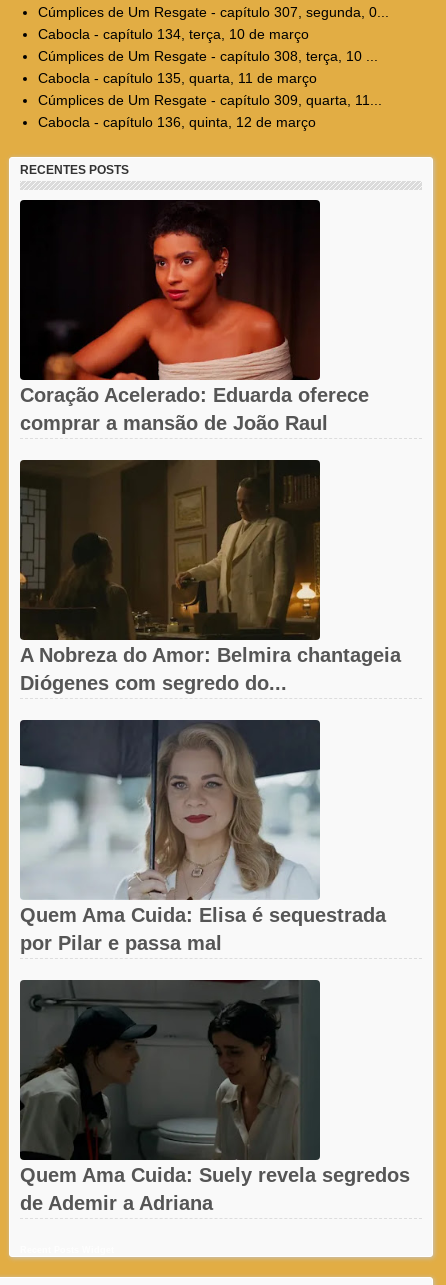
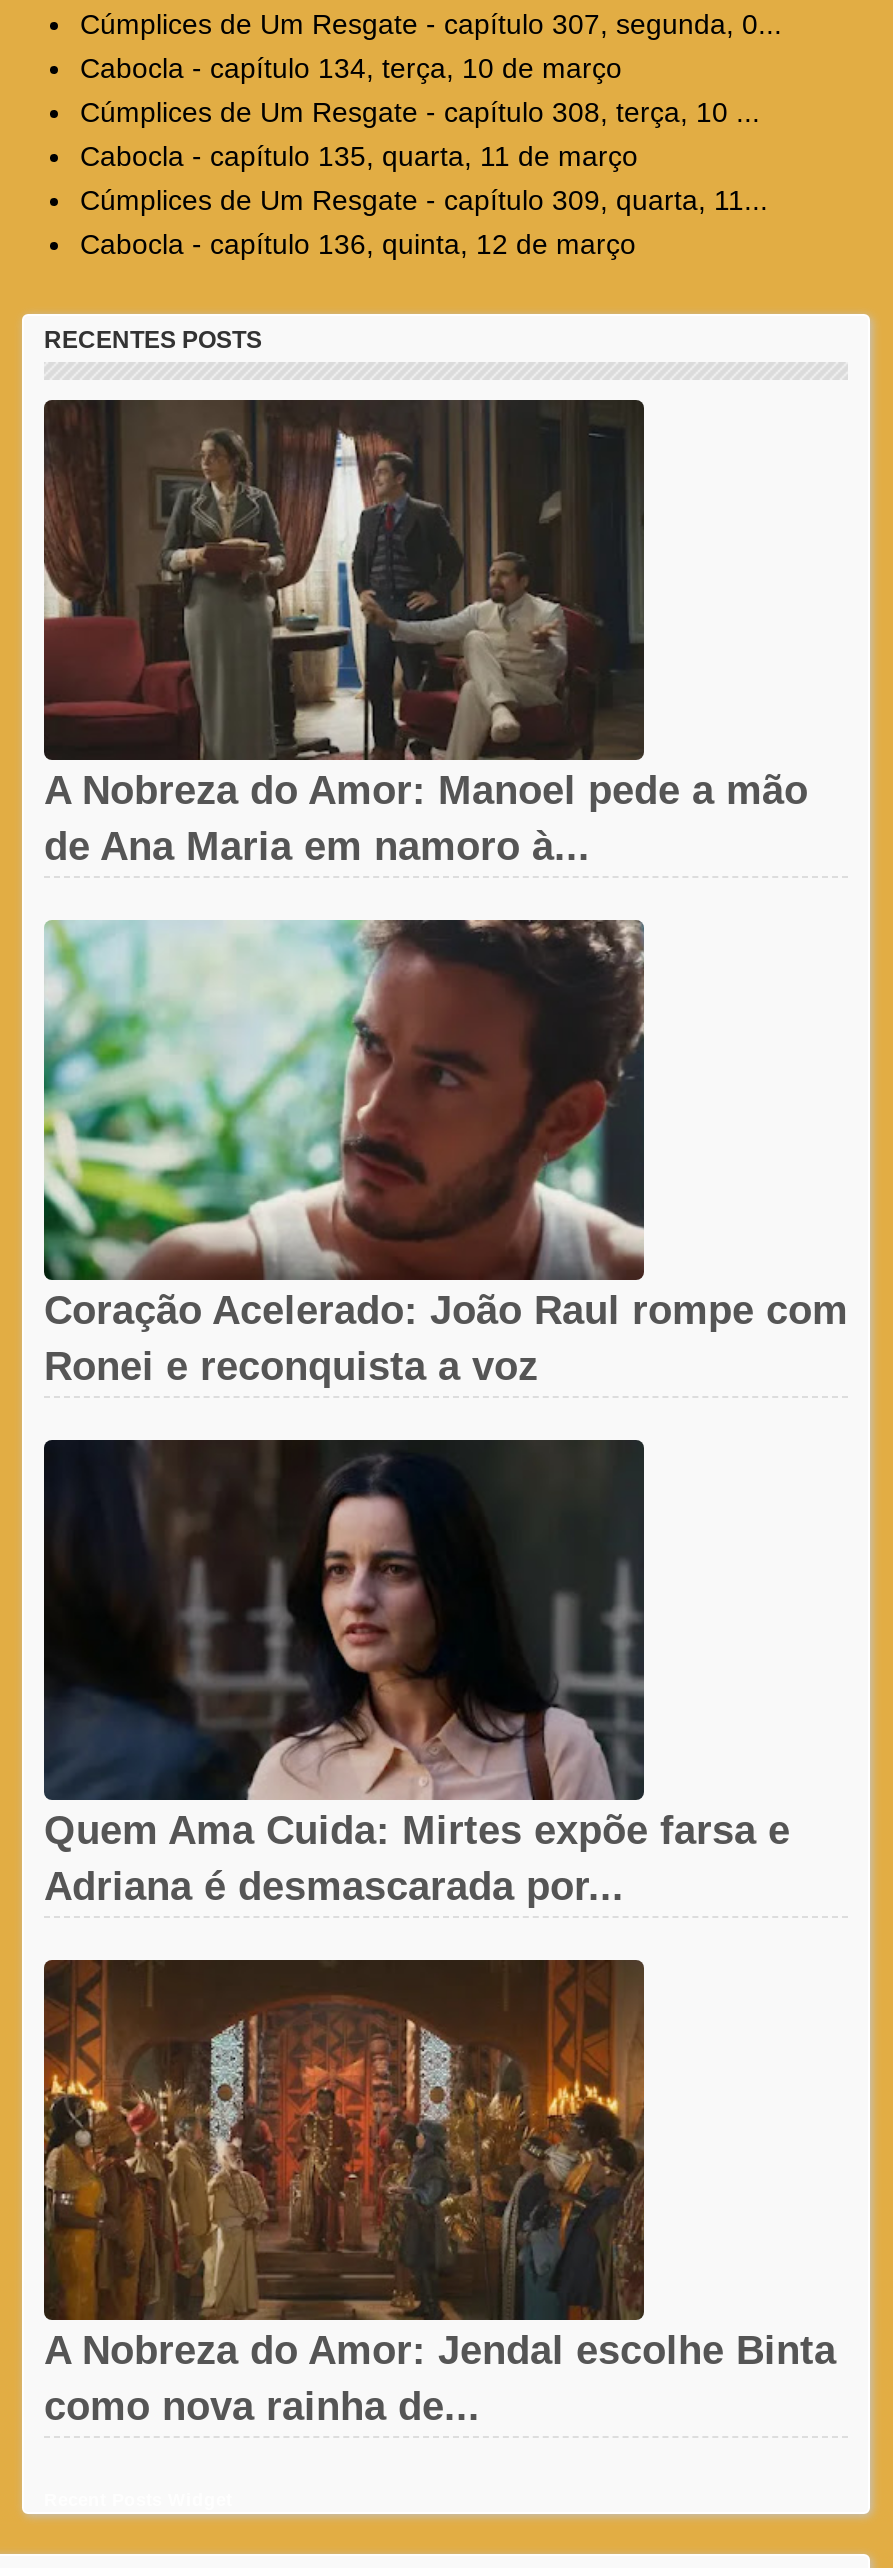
[19,200,369,434] [image] | Coração Acelerado: Eduarda oferece | comprar a mansão de João Raul -> [42,400,808,868] [image] | A Nobreza do Amor: Manoel pede a mão | de Ana Maria em namoro à...
[19,459,401,694] [image] | A Nobreza do Amor: Belmira chantageia | Diógenes com segredo do... -> [42,918,848,1388] [image] | Coração Acelerado: João Raul rompe com | Ronei e reconquista a voz
[20,720,386,954] [image] | Quem Ama Cuida: Elisa é sequestrada | por Pilar e passa mal -> [42,1440,790,1908] [image] | Quem Ama Cuida: Mirtes expõe farsa e | Adriana é desmascarada por...
[20,980,410,1214] [image] | Quem Ama Cuida: Suely revela segredos | de Ademir a Adriana -> [44,1960,836,2428] [image] | A Nobreza do Amor: Jendal escolhe Binta | como nova rainha de...

